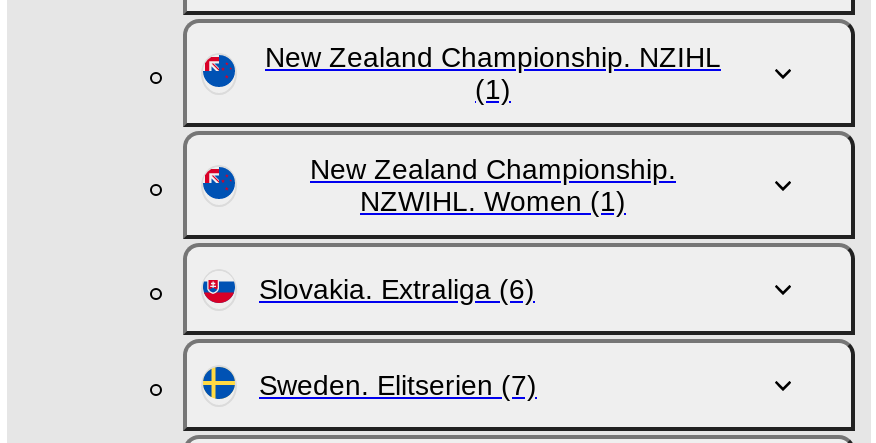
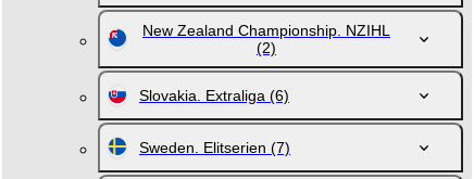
[310,73,676,217] (1) | New Zealand Championship. | NZWIHL. Women (1) -> [257,39,276,56] (2)

